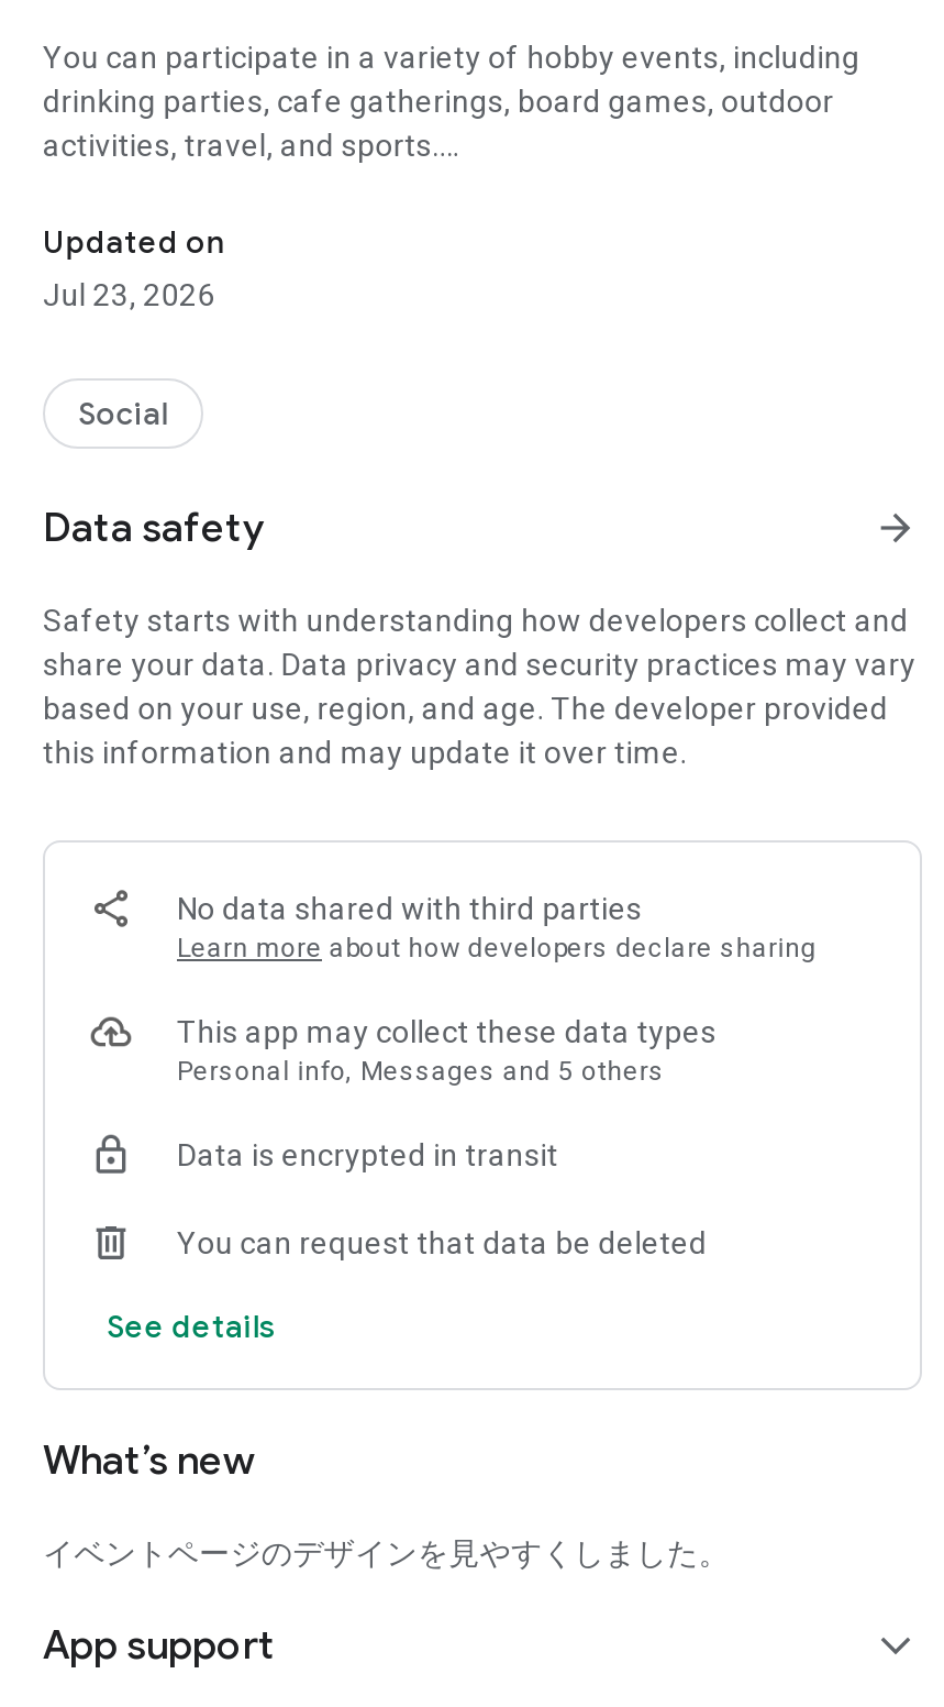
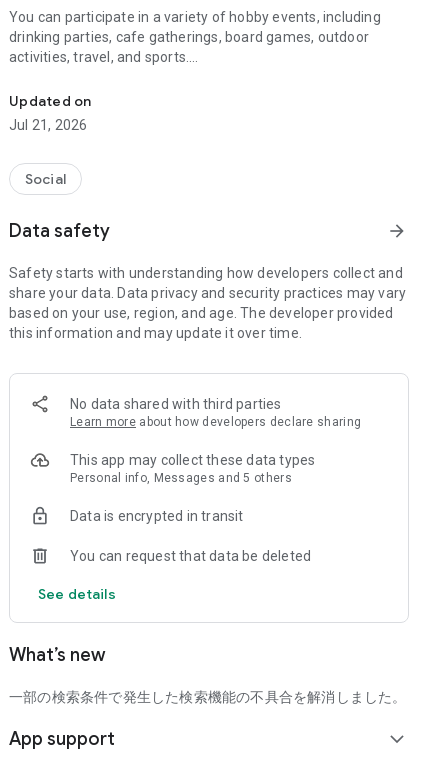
[43,277,215,312] Jul 23, 2026 -> [9,117,87,133] Jul 21, 2026
[43,1535,729,1571] イベントページのデザインを見やすくしました。 -> [9,689,407,705] 一部の検索条件で発生した検索機能の不具合を解消しました。

